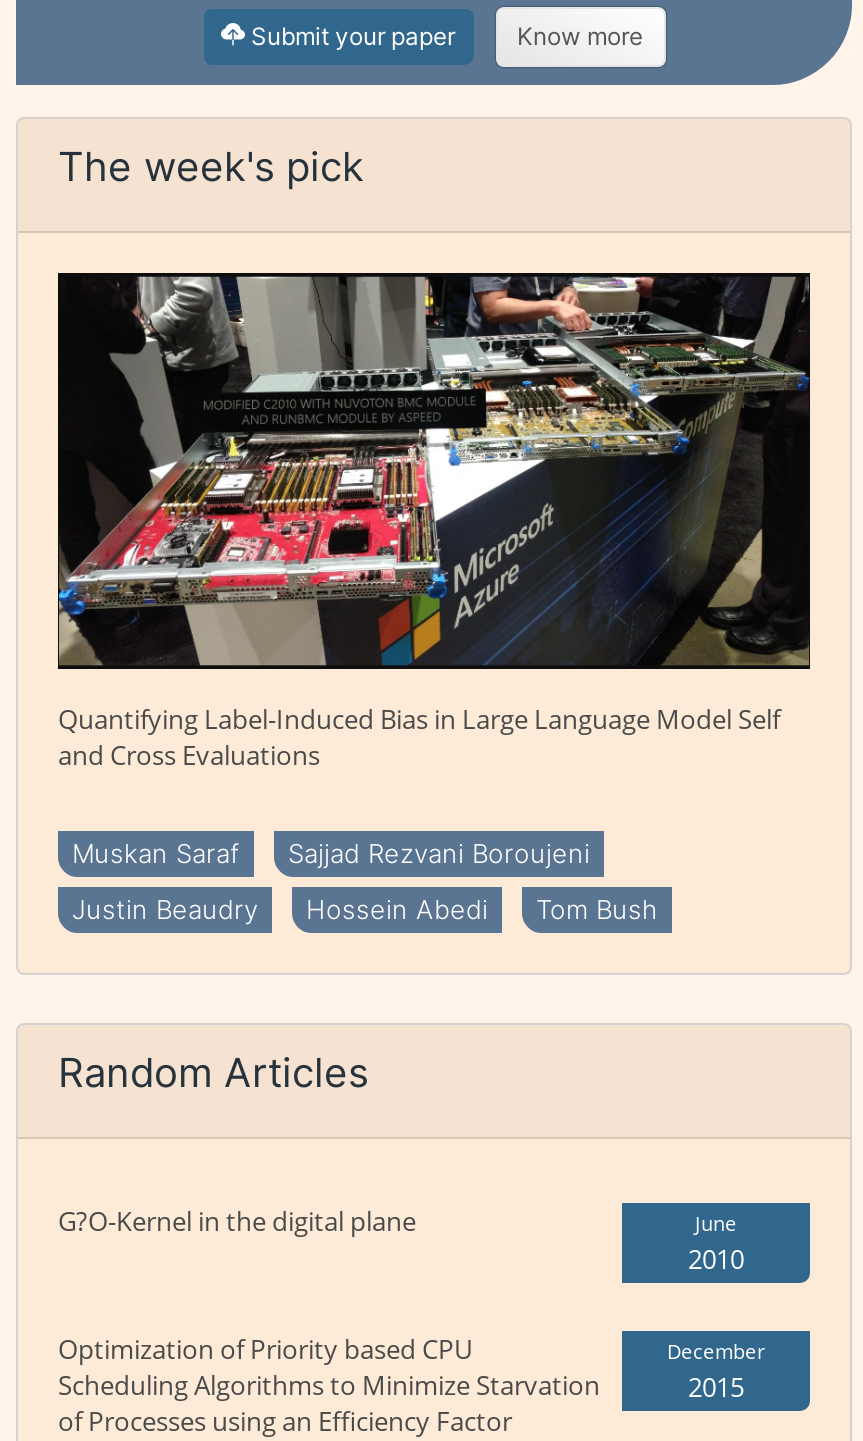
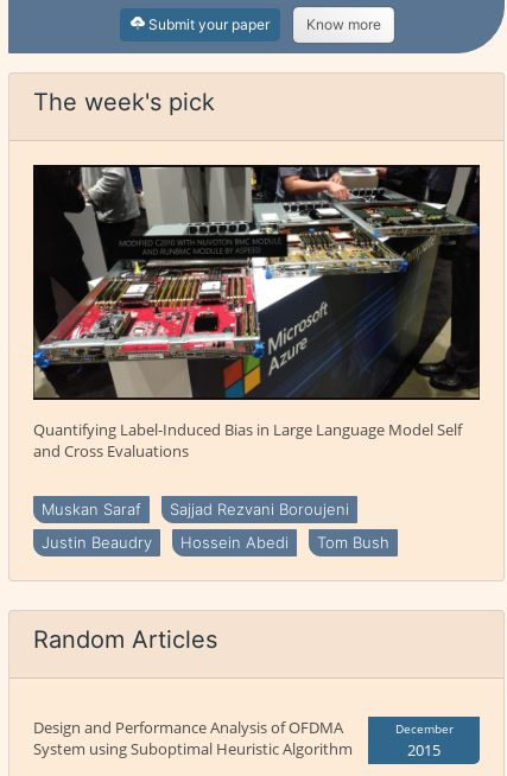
[58,1203,744,1439] G?O-Kernel in the digital plane | June | 2010 | Optimization of Priority based CPU | Scheduling Algorithms to Minimize Starvation | of Processes using an Efficiency Factor -> [33,717,353,760] Design and Performance Analysis of OFDMA | System using Suboptimal Heuristic Algorithm

